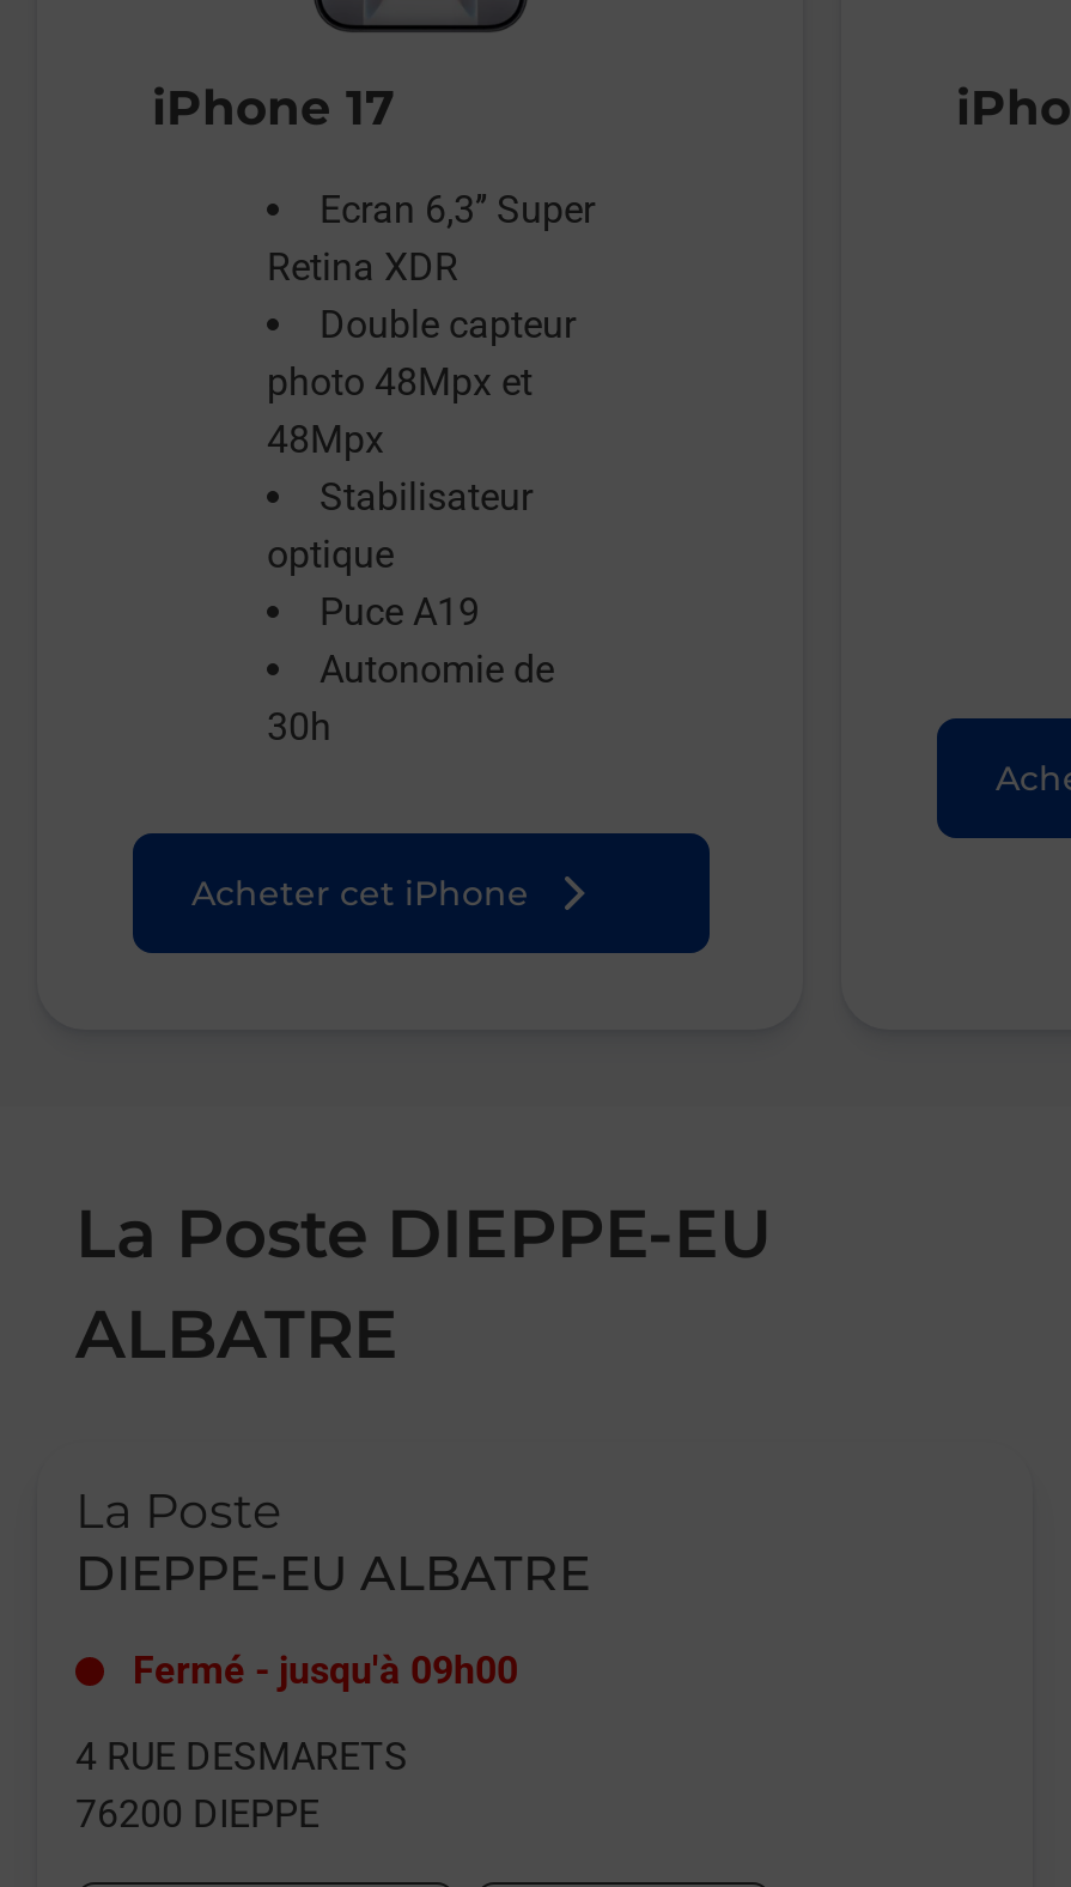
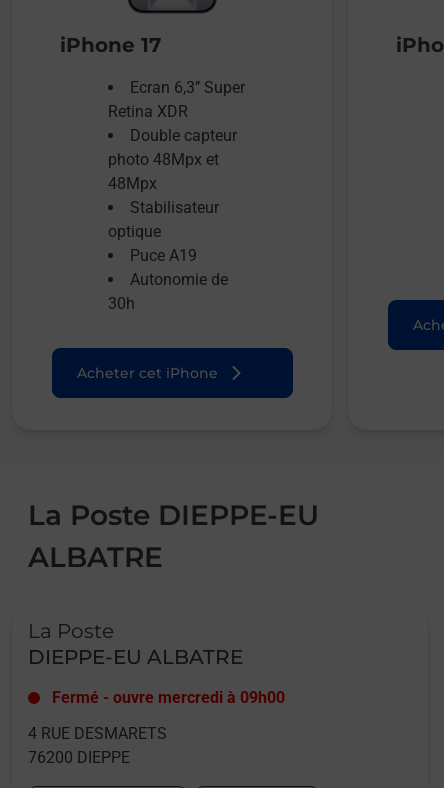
[133,1648,518,1693] Fermé - jusqu'à 09h00 -> [52,688,285,707] Fermé - ouvre mercredi à 09h00

